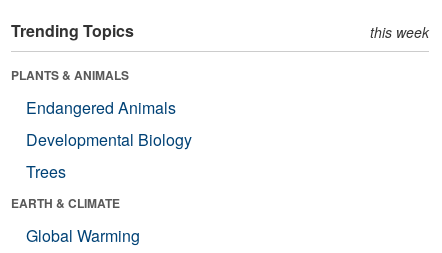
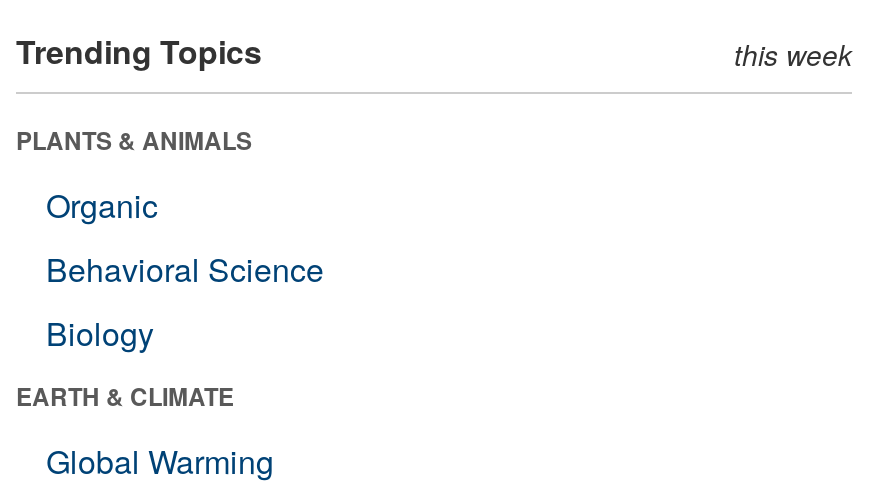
[26,96,192,183] Endangered Animals | Developmental Biology | Trees -> [46,182,324,356] Organic | Behavioral Science | Biology

